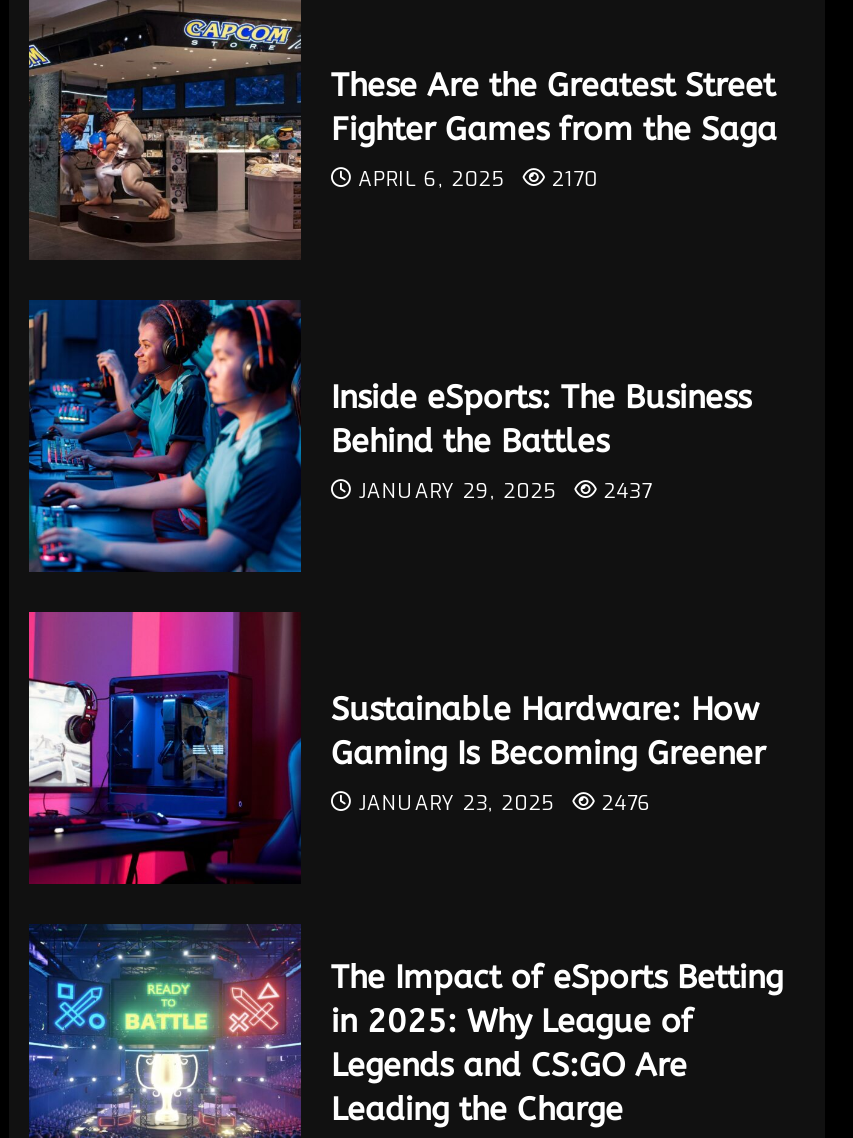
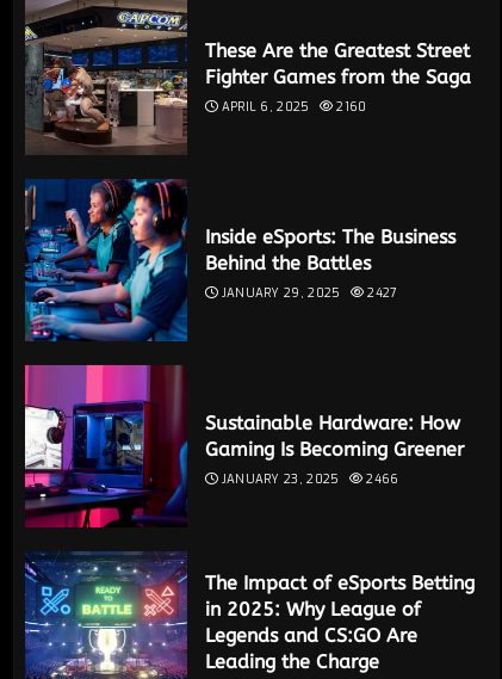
[358,165,598,191] APRIL 6, 2025 2170 -> [221,98,367,114] APRIL 6, 2025 2160
[358,477,652,503] JANUARY 29, 2025 2437 -> [221,285,397,300] JANUARY 29, 2025 2427
[358,789,652,815] JANUARY 23, 2025 2476 -> [221,471,399,486] JANUARY 23, 2025 2466

